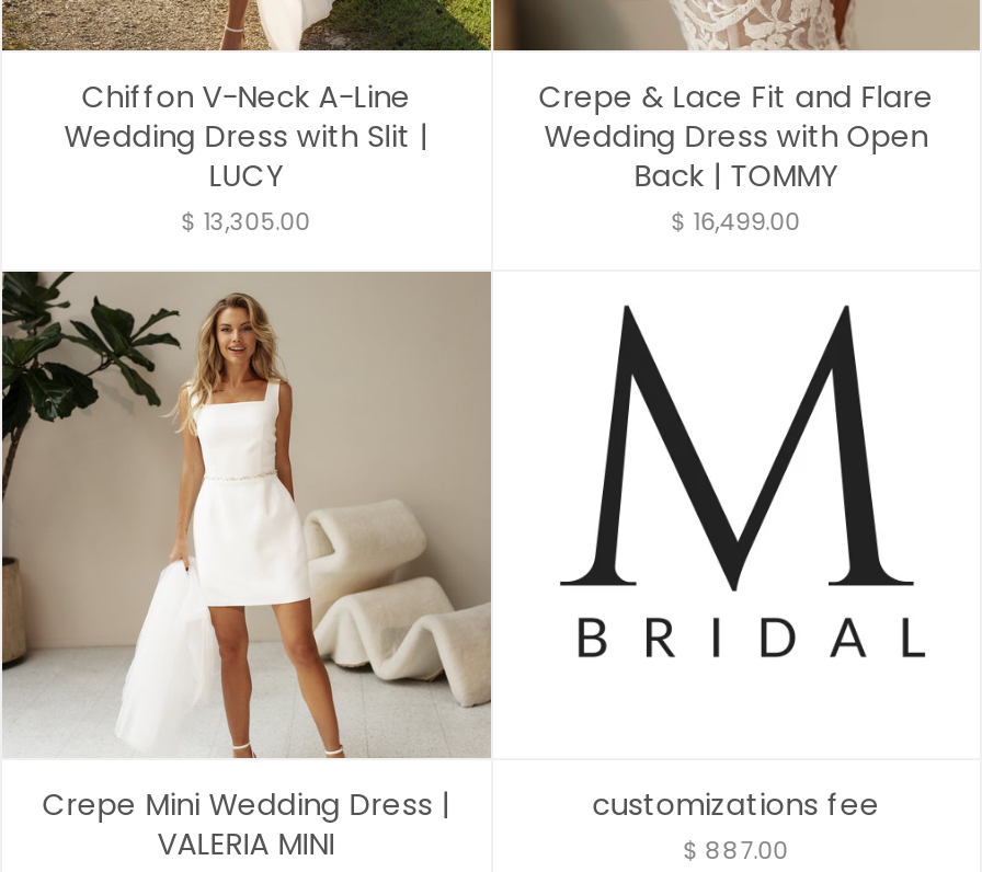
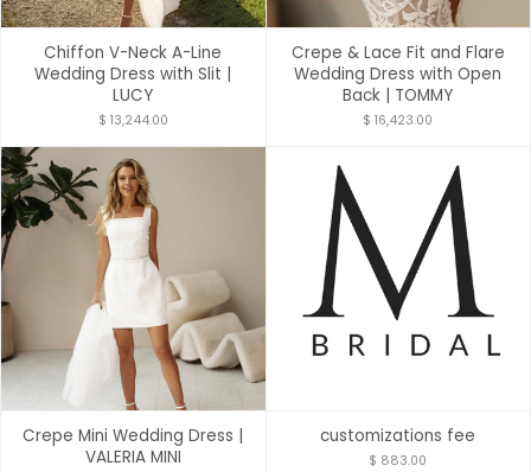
[181,205,311,238] $ 13,305.00 -> [98,111,168,129] $ 13,244.00
[671,205,801,238] $ 16,499.00 -> [363,111,433,129] $ 16,423.00
[683,835,789,868] $ 887.00 -> [369,452,427,470] $ 883.00

